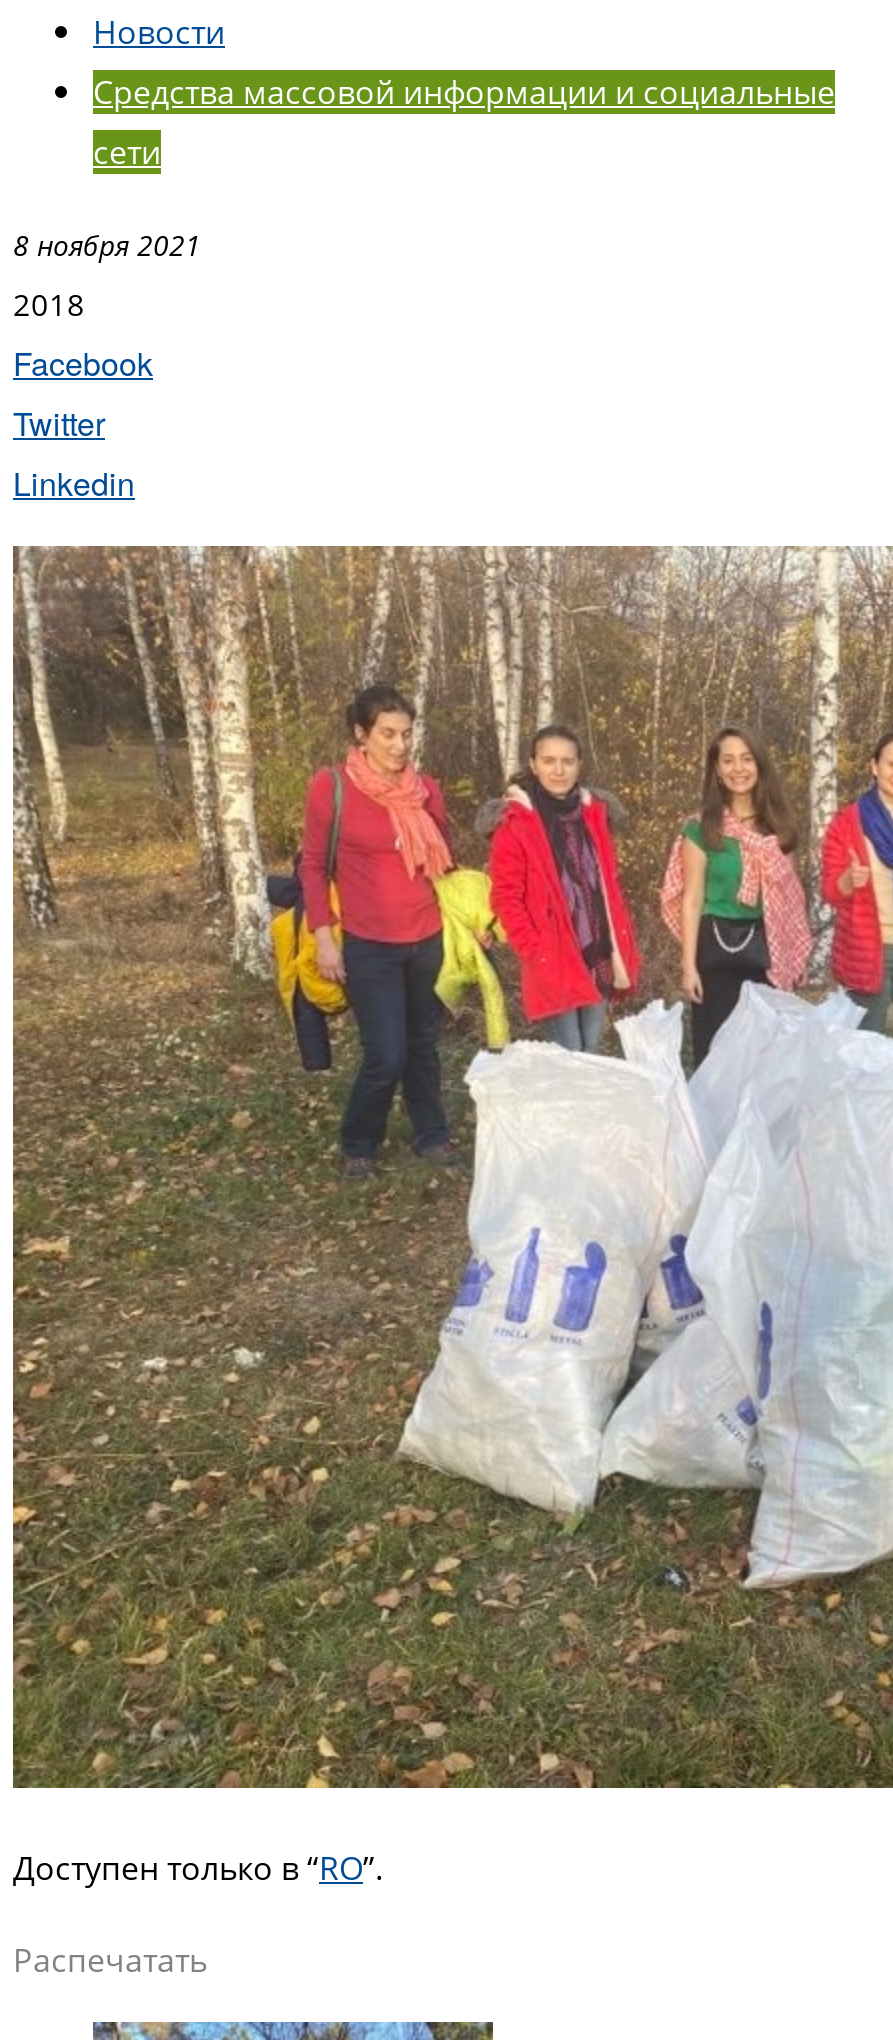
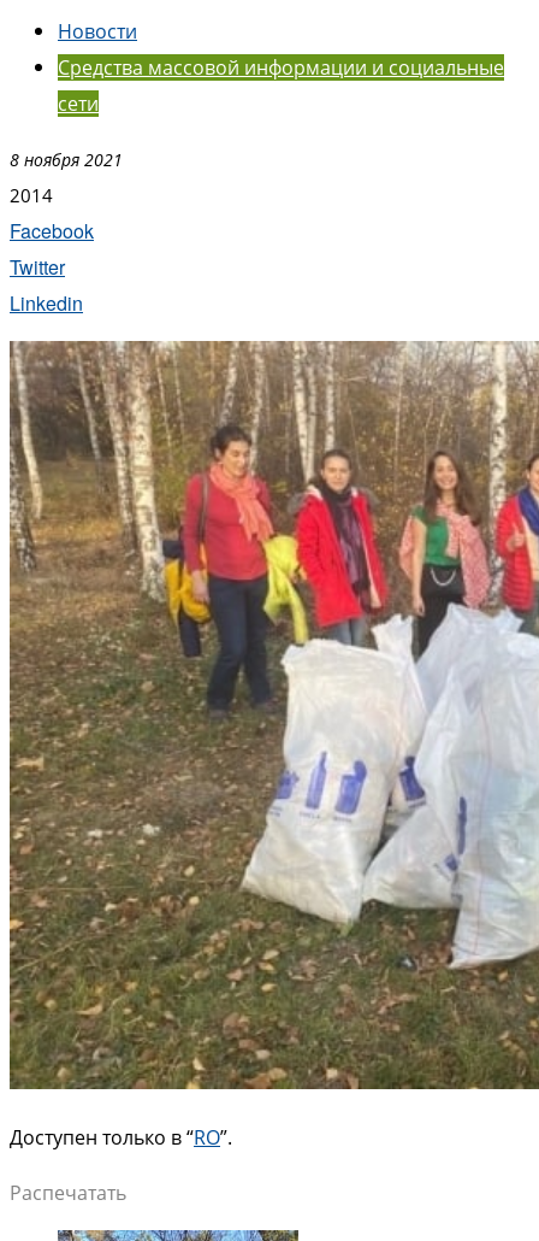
[13,284,85,324] 2018 -> [10,183,53,207] 2014

